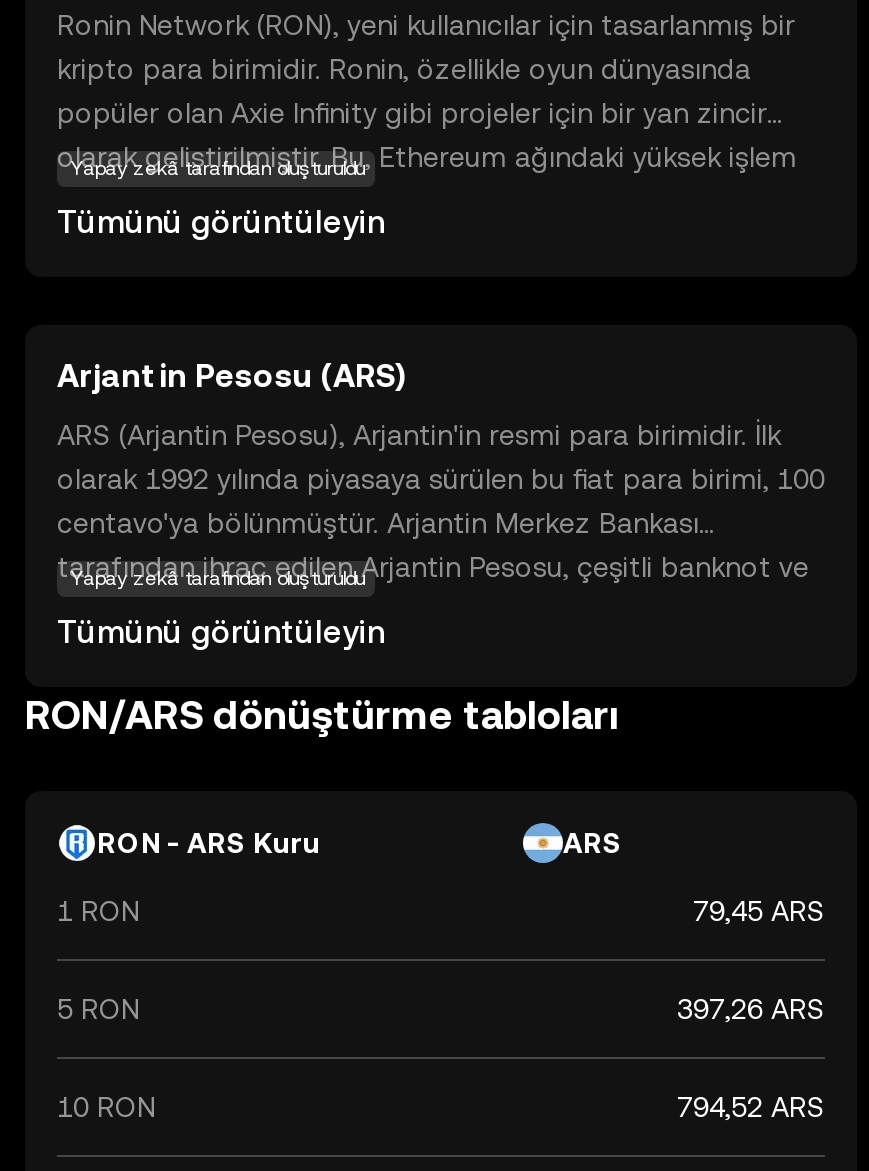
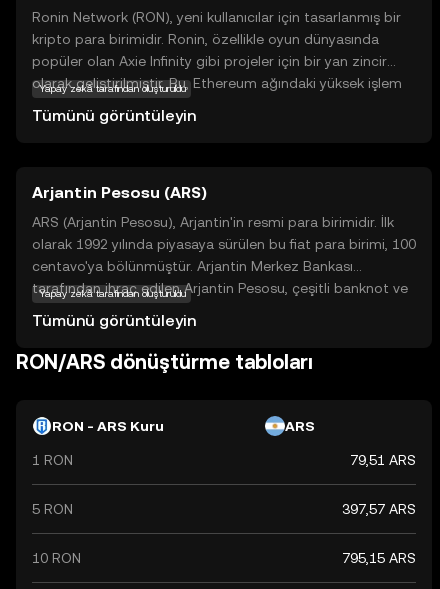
[693,895,825,927] 79,45 ARS -> [350,452,416,468] 79,51 ARS
[677,993,825,1025] 397,26 ARS -> [342,501,416,517] 397,57 ARS
[677,1091,825,1123] 794,52 ARS -> [342,550,416,566] 795,15 ARS

